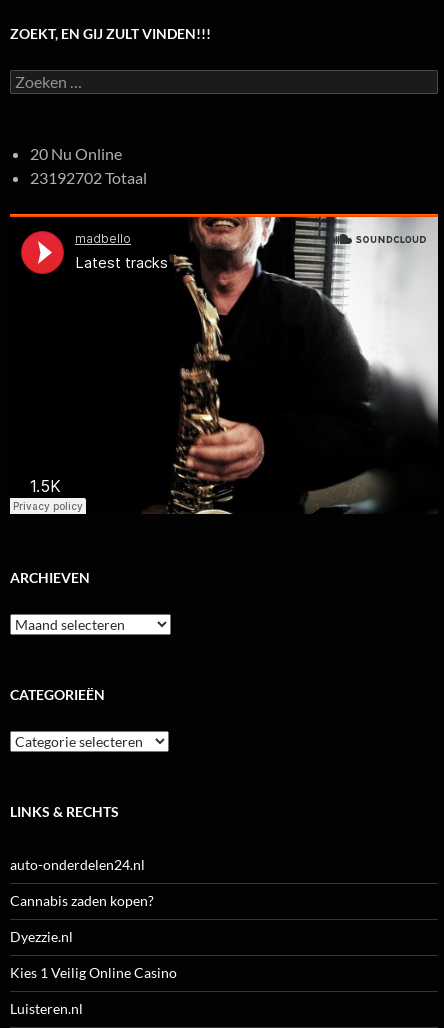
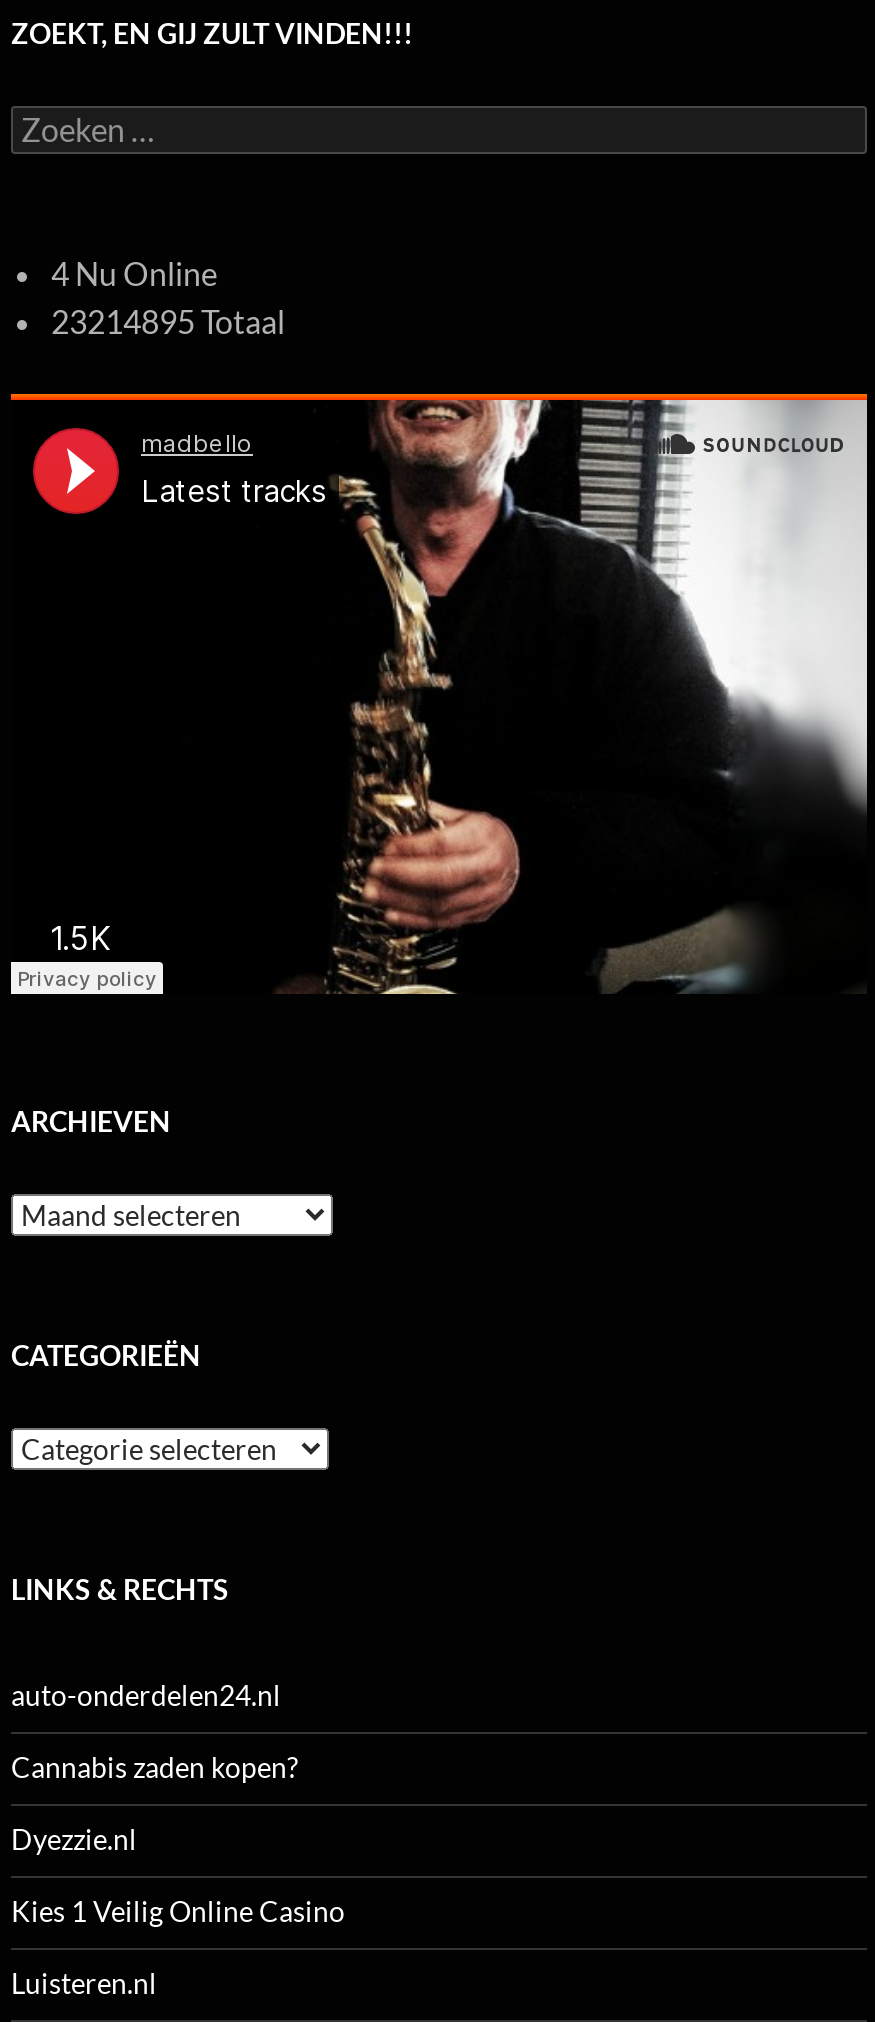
[30,144,122,163] 20 Nu Online -> [51,255,217,293] 4 Nu Online
[30,168,147,187] 23192702 Totaal -> [51,303,285,341] 23214895 Totaal

